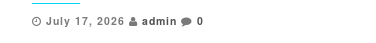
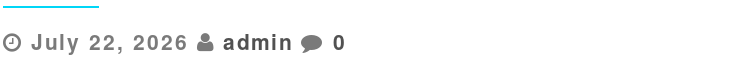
[46,13,204,28] July 17, 2026 admin 0 -> [31,26,347,56] July 22, 2026 admin 0

